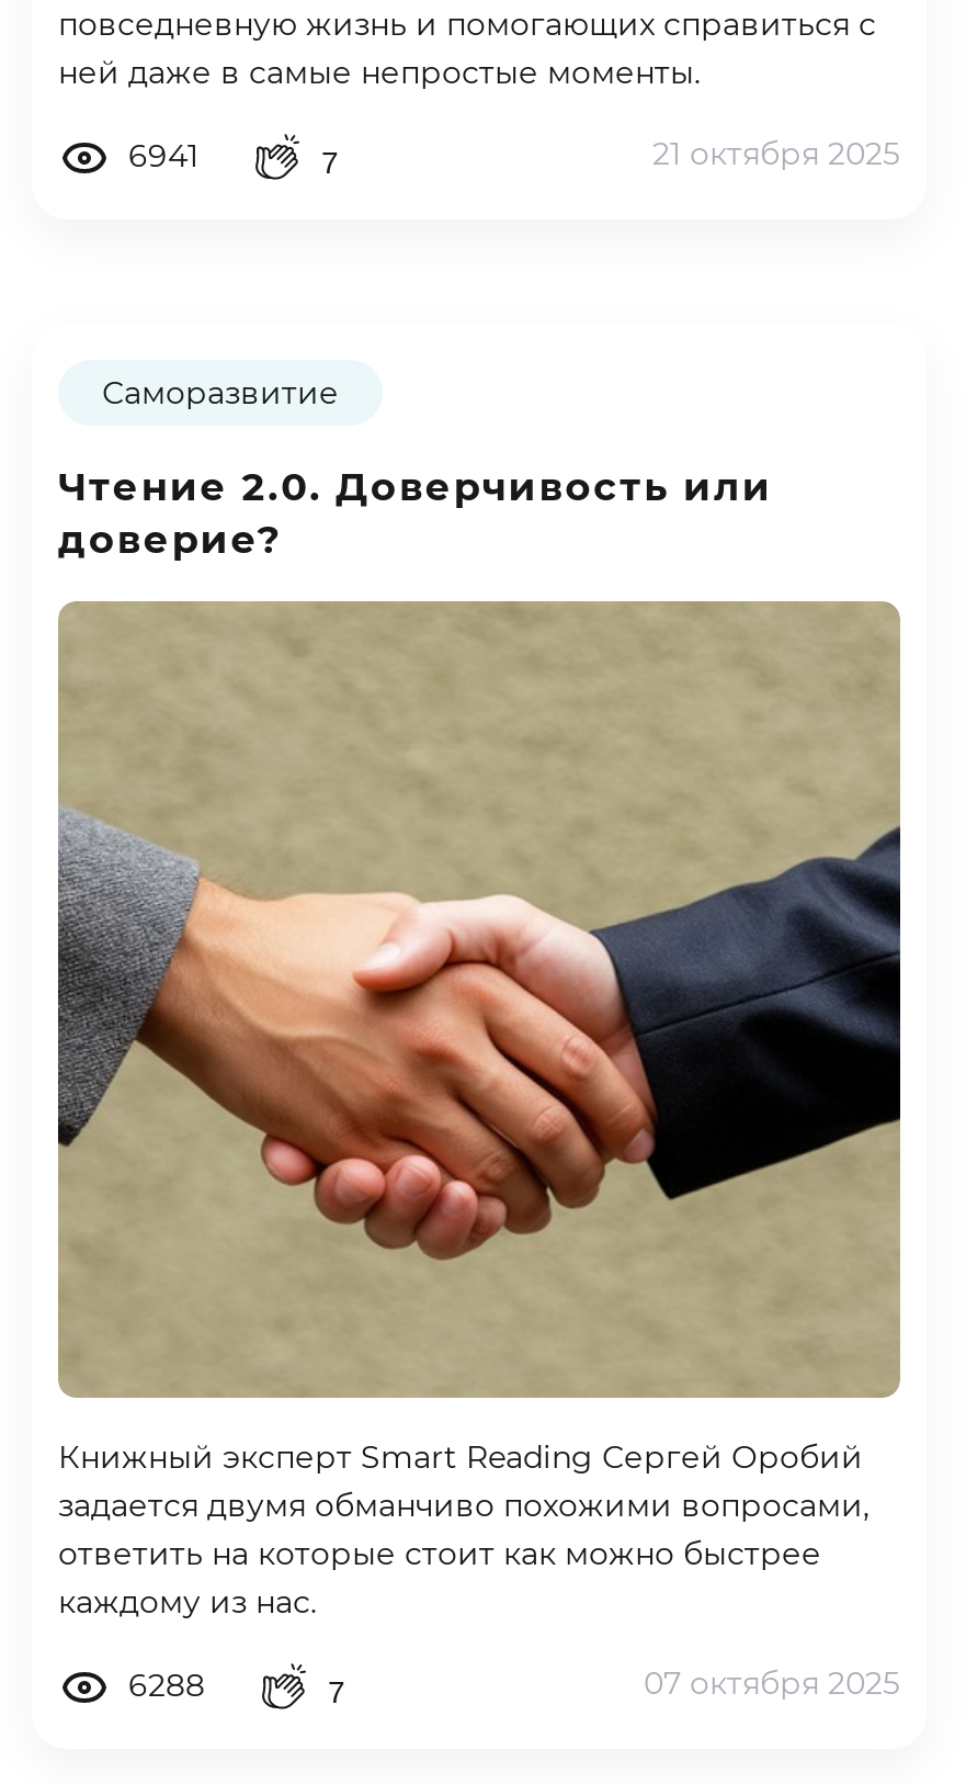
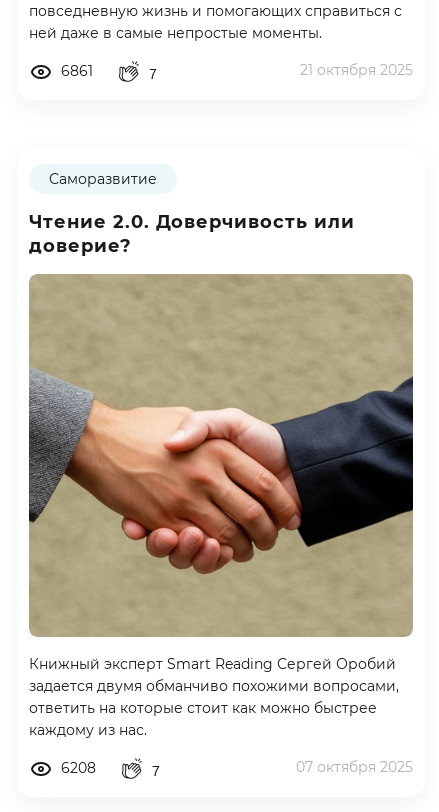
[128,137,198,176] 6941 -> [61,62,93,80] 6861
[128,1665,205,1705] 6288 -> [61,759,96,777] 6208

